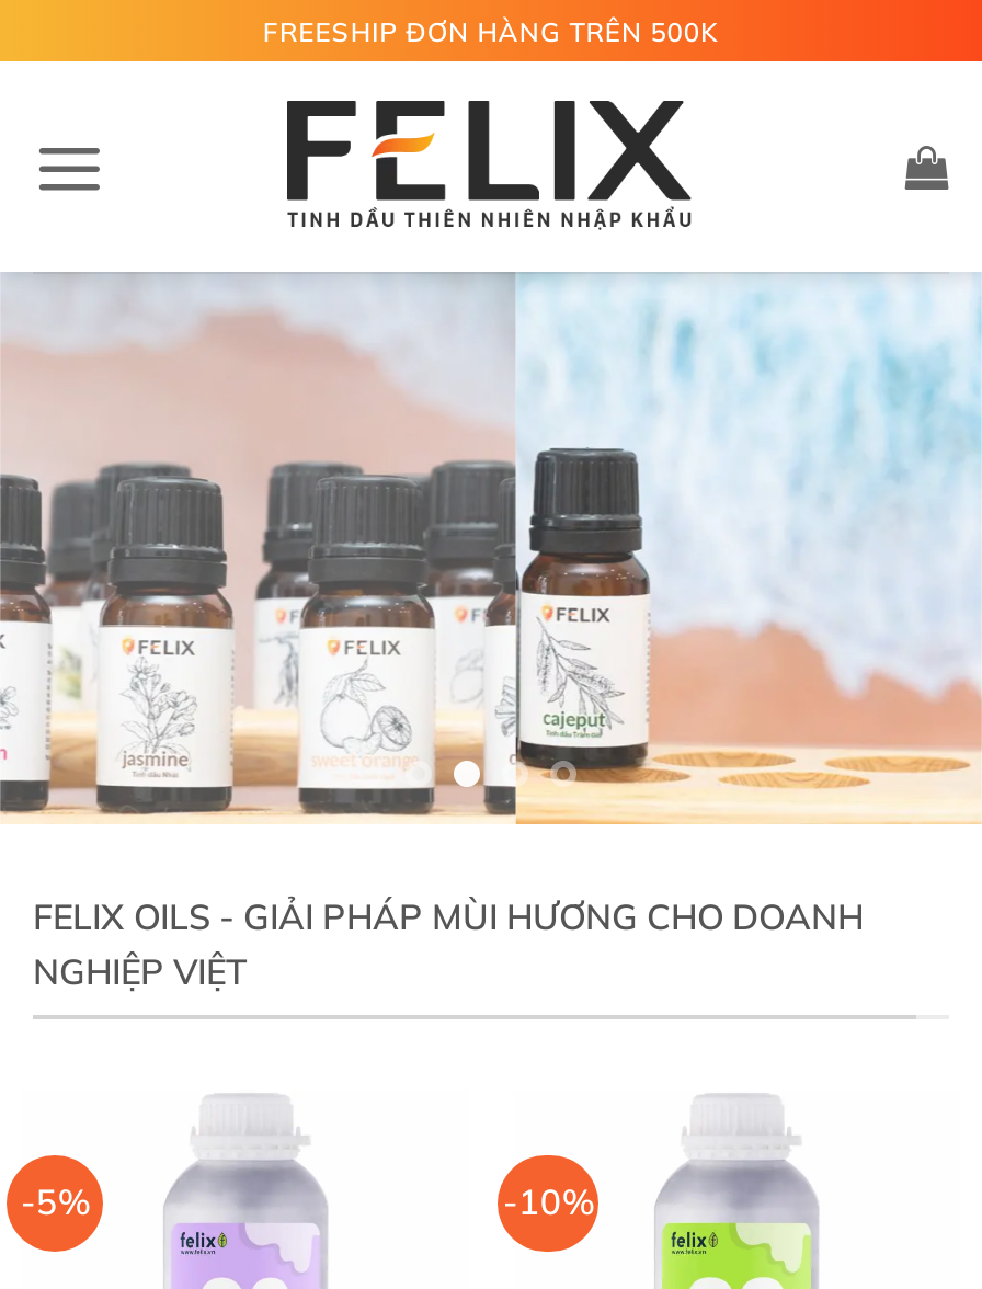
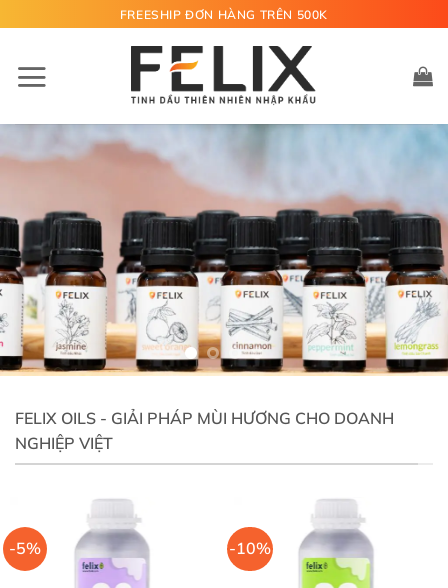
[7,274,975,824] [image] -> [3,124,445,375] [image]

